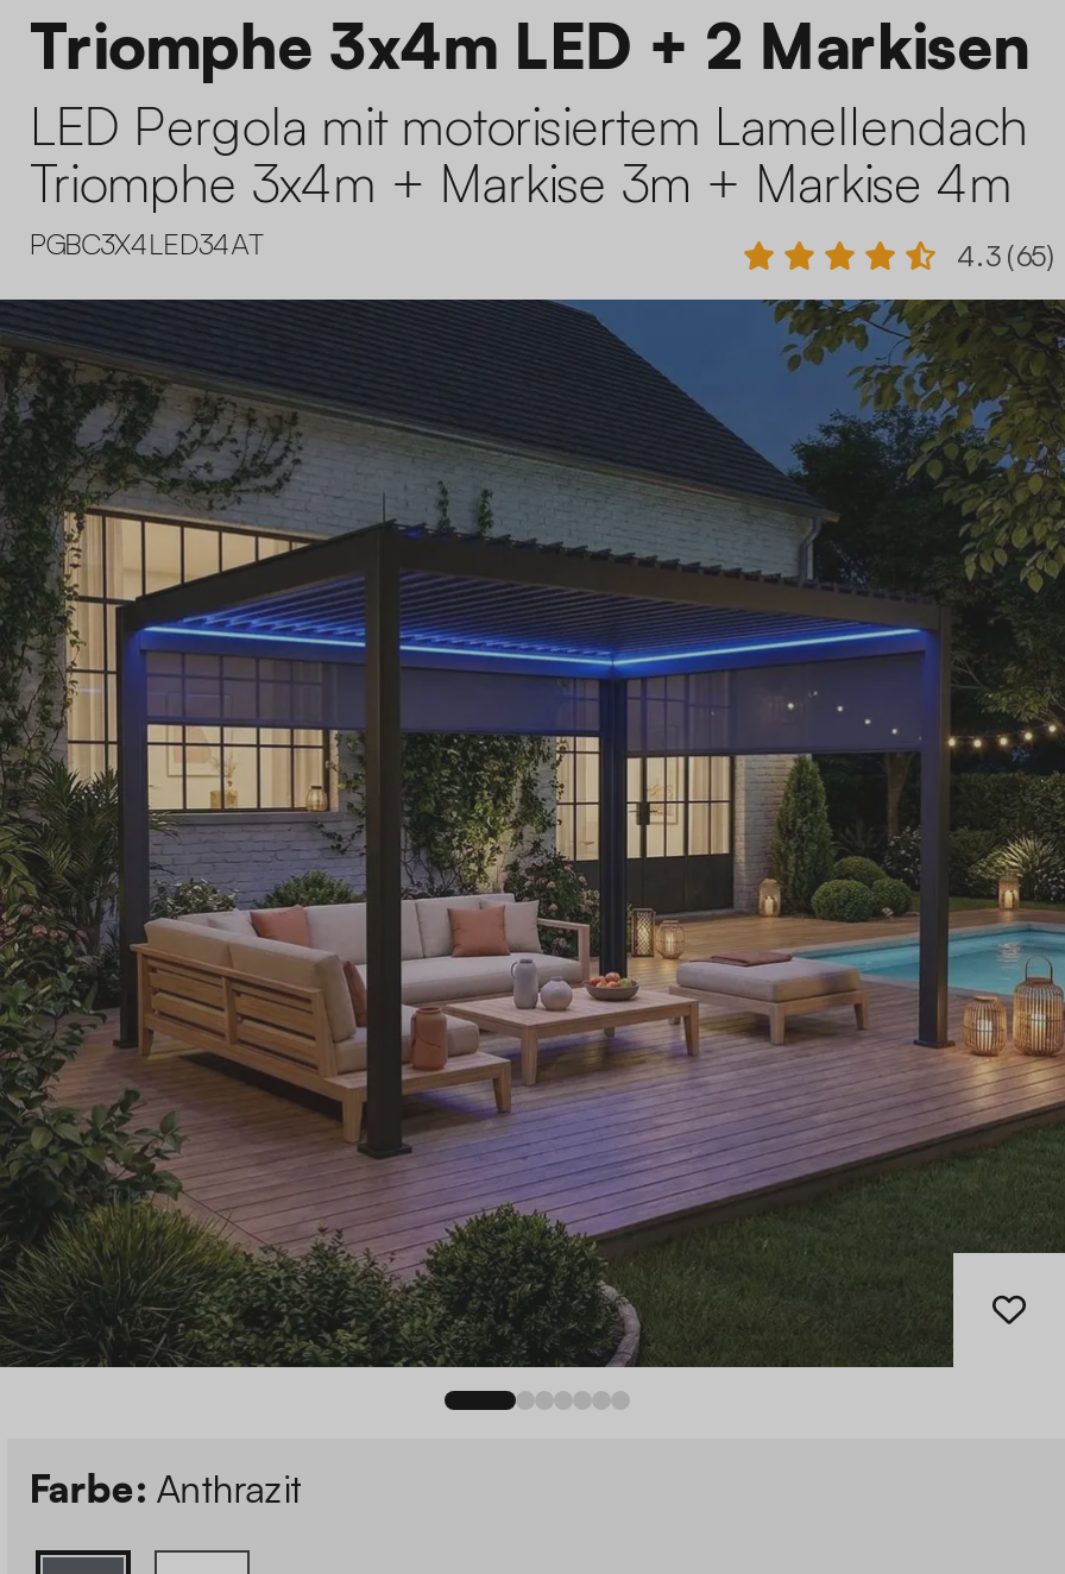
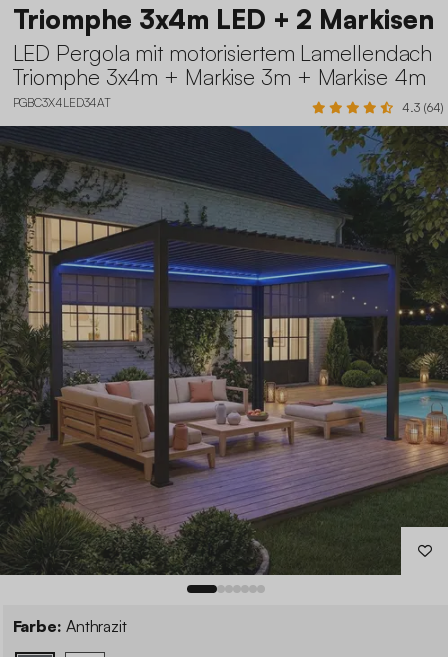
[957,237,1054,272] 4.3 (65) -> [401,100,443,115] 4.3 (64)

